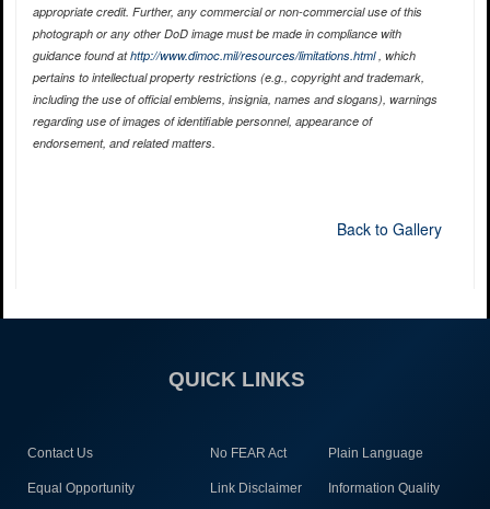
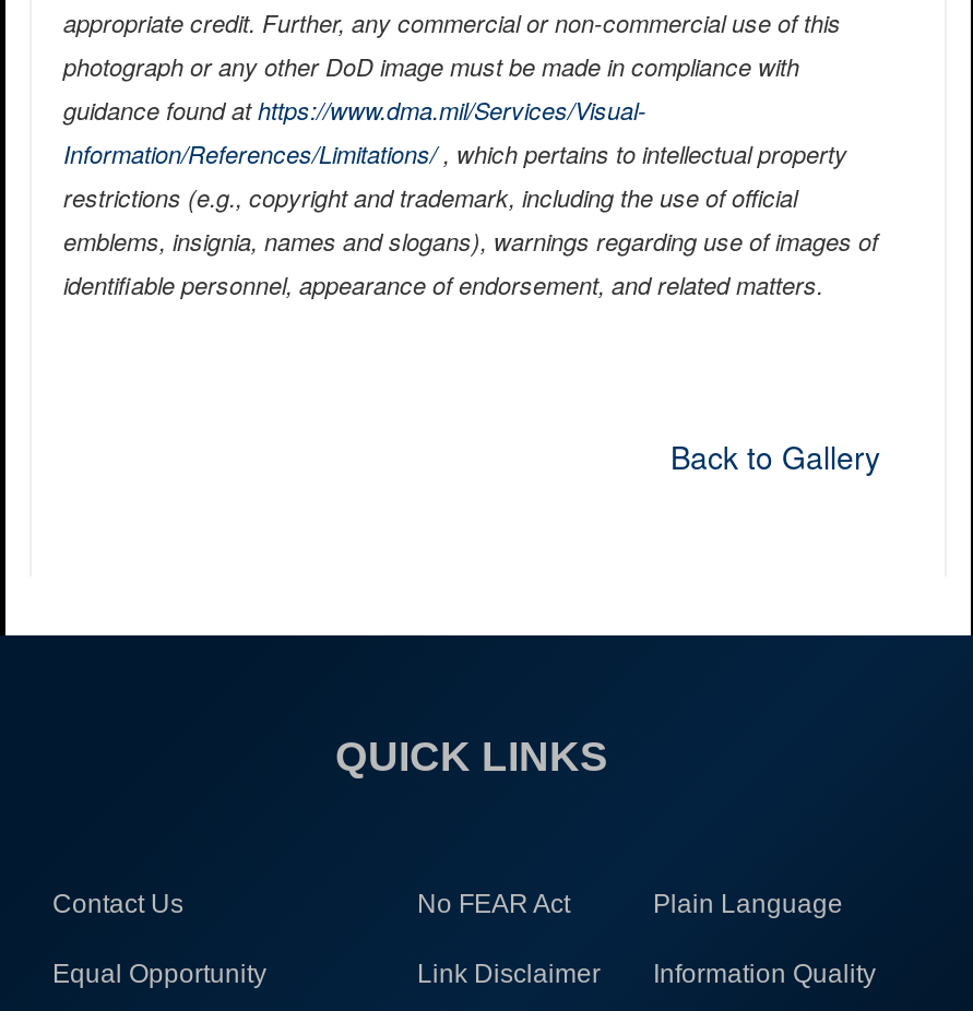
[32,47,437,151] guidance found athttp://www.dimoc.mil/resources/limitations.html, which | pertains to intellectual property restrictions (e.g., copyright and trademark, | including the use of official emblems, insignia, names and slogans), warnings | regarding use of images of identifiable personnel, appearance of | endorsement, and related matters. -> [63,94,878,302] guidance found athttps://www.dma.mil/Services/Visual- | Information/References/Limitations/, which pertains to intellectual property | restrictions (e.g., copyright and trademark, including the use of official | emblems, insignia, names and slogans), warnings regarding use of images of | identifiable personnel, appearance of endorsement, and related matters.

